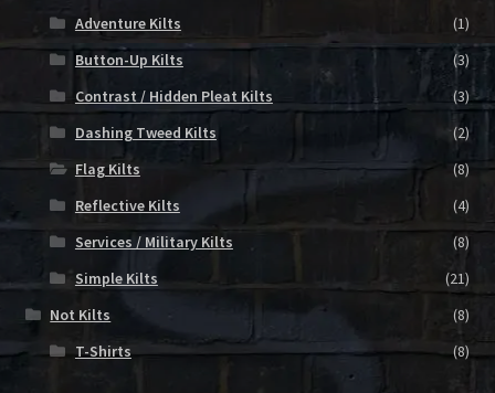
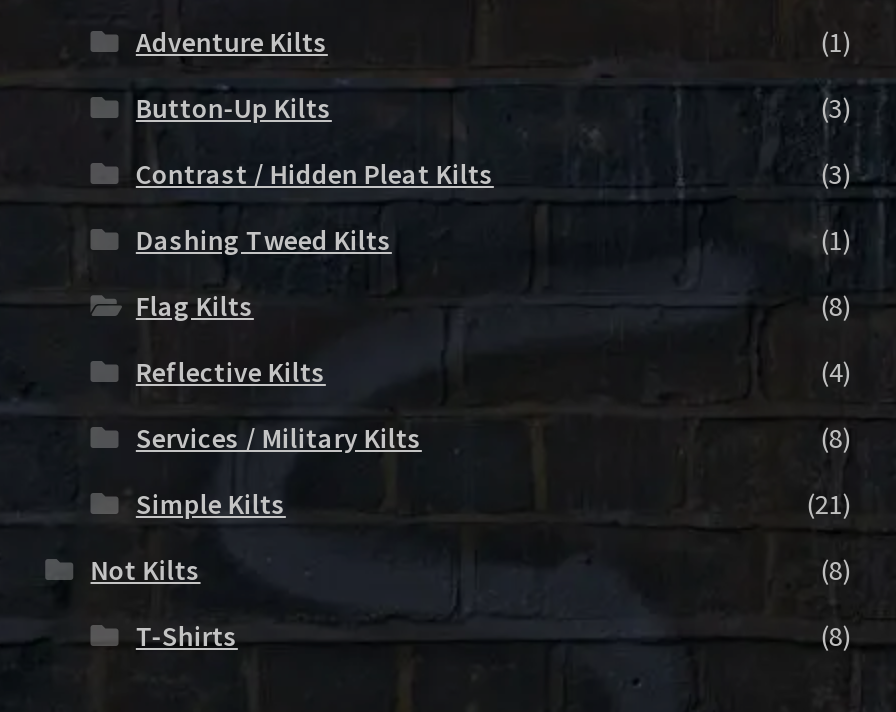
[453,122,470,142] (2) -> [821,222,851,258] (1)

